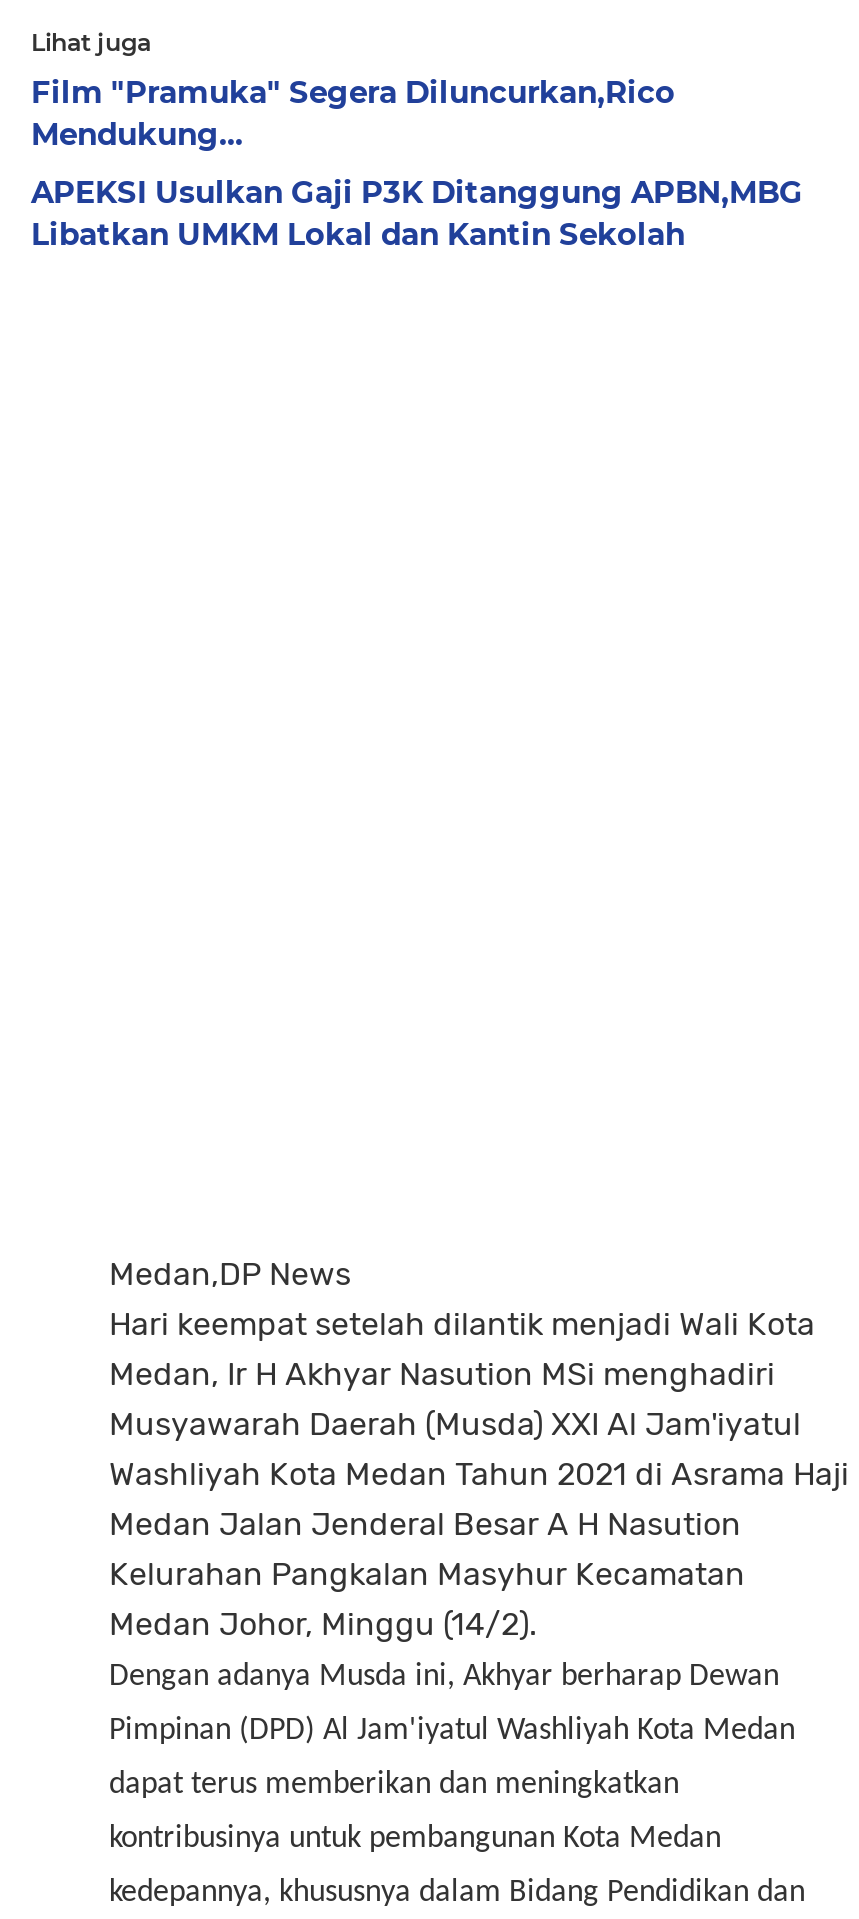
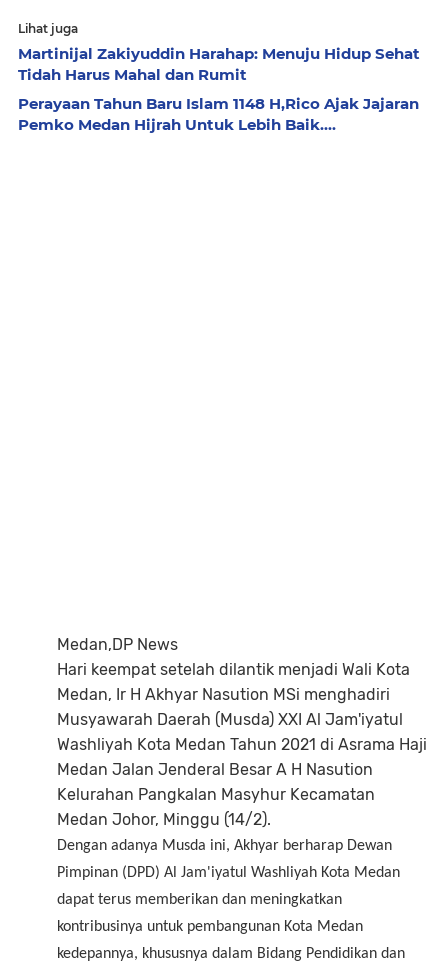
[31,73,675,153] Film "Pramuka" Segera Diluncurkan,Rico | Mendukung... -> [18,44,420,84] Martinijal Zakiyuddin Harahap: Menuju Hidup Sehat | Tidah Harus Mahal dan Rumit
[31,173,803,253] APEKSI Usulkan Gaji P3K Ditanggung APBN,MBG | Libatkan UMKM Lokal dan Kantin Sekolah -> [18,94,419,134] Perayaan Tahun Baru Islam 1148 H,Rico Ajak Jajaran | Pemko Medan Hijrah Untuk Lebih Baik....

